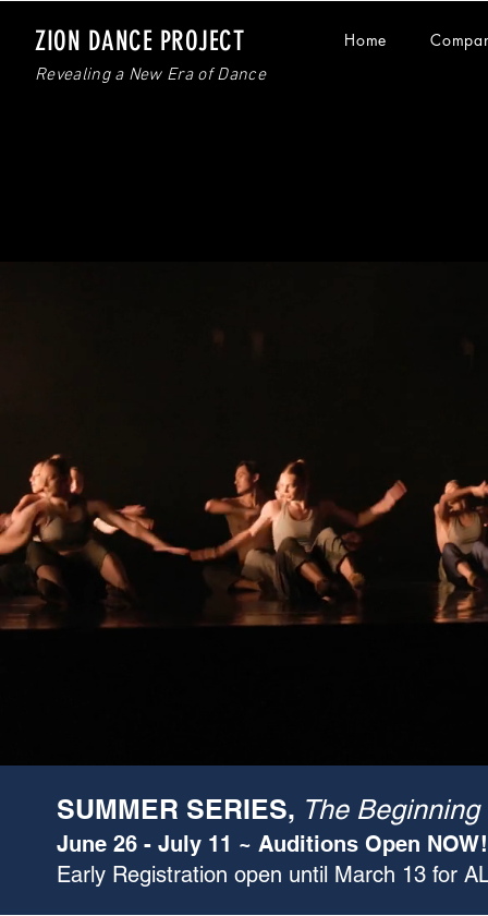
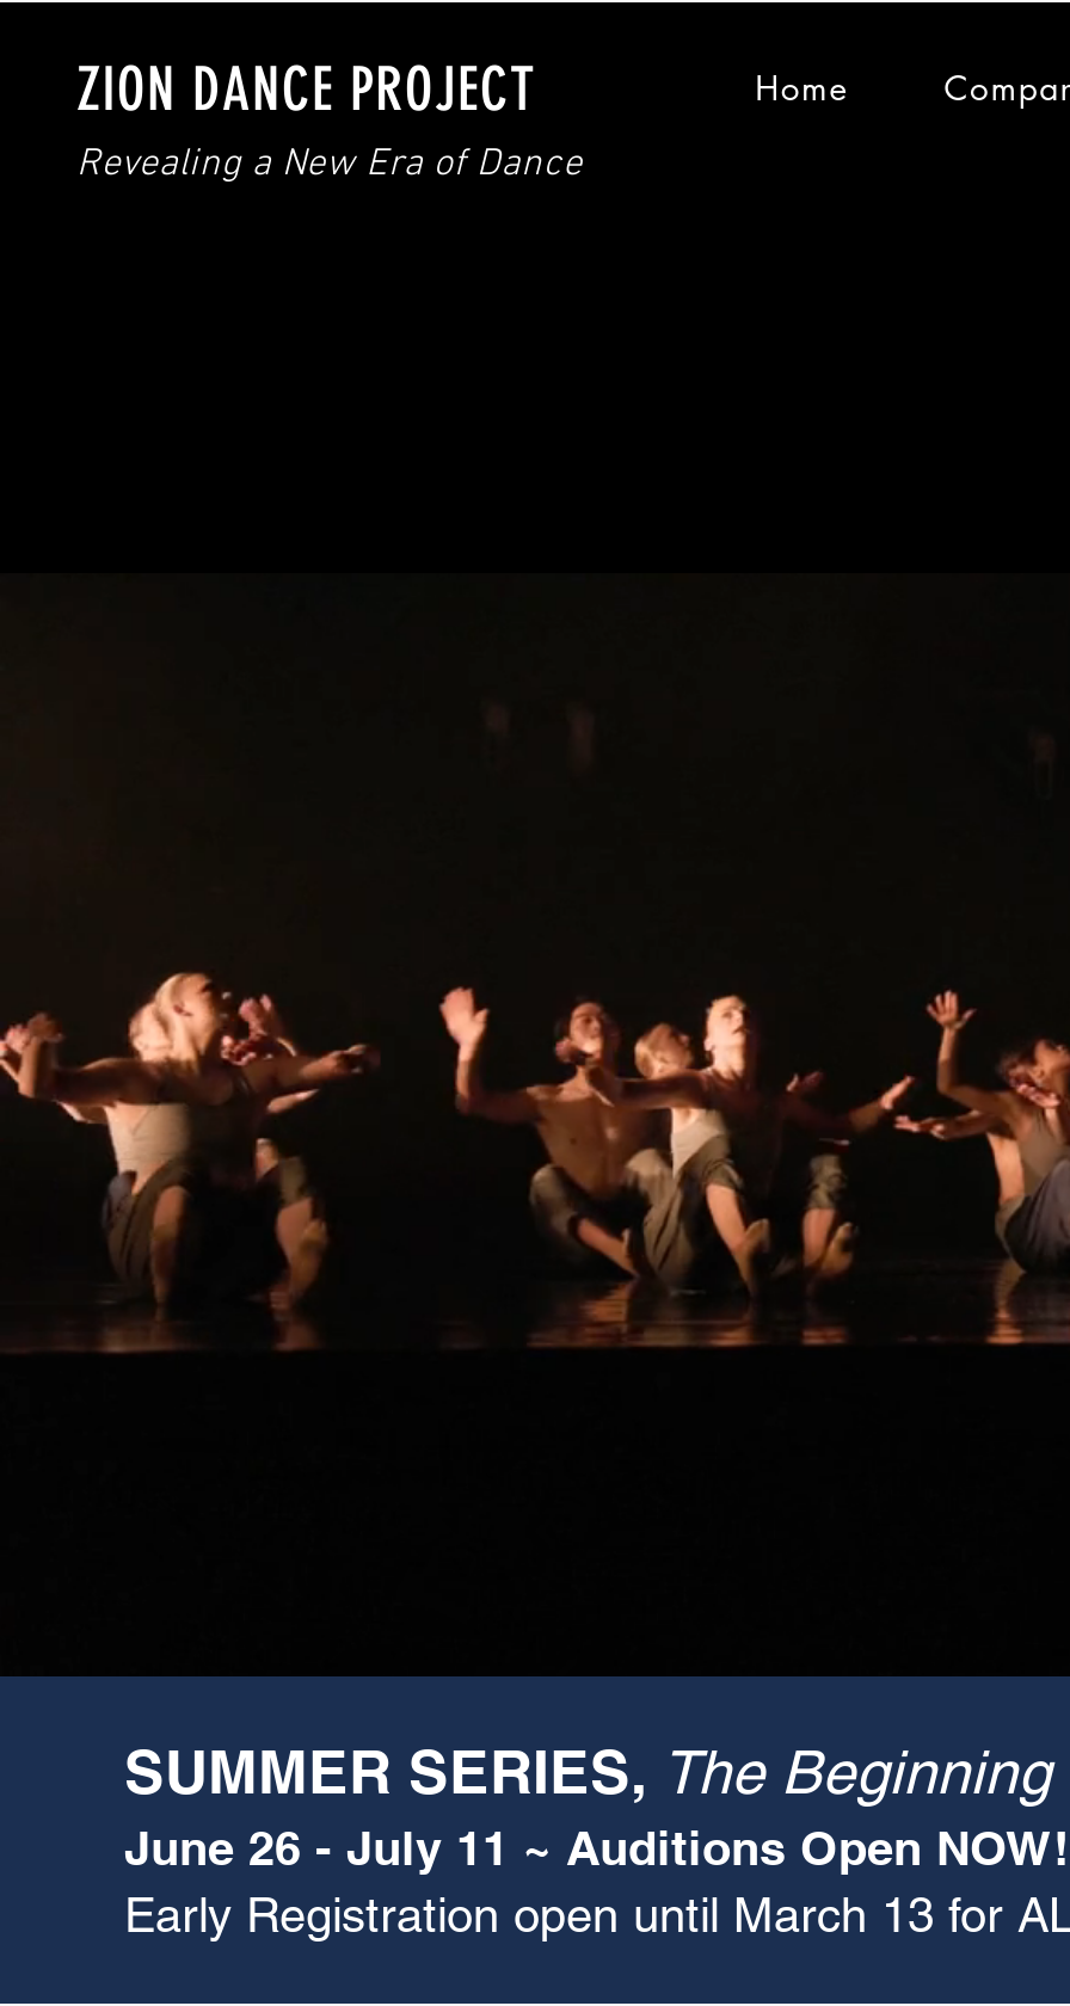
[3,444,485,630] [image] -> [7,970,1063,1378] [image]

